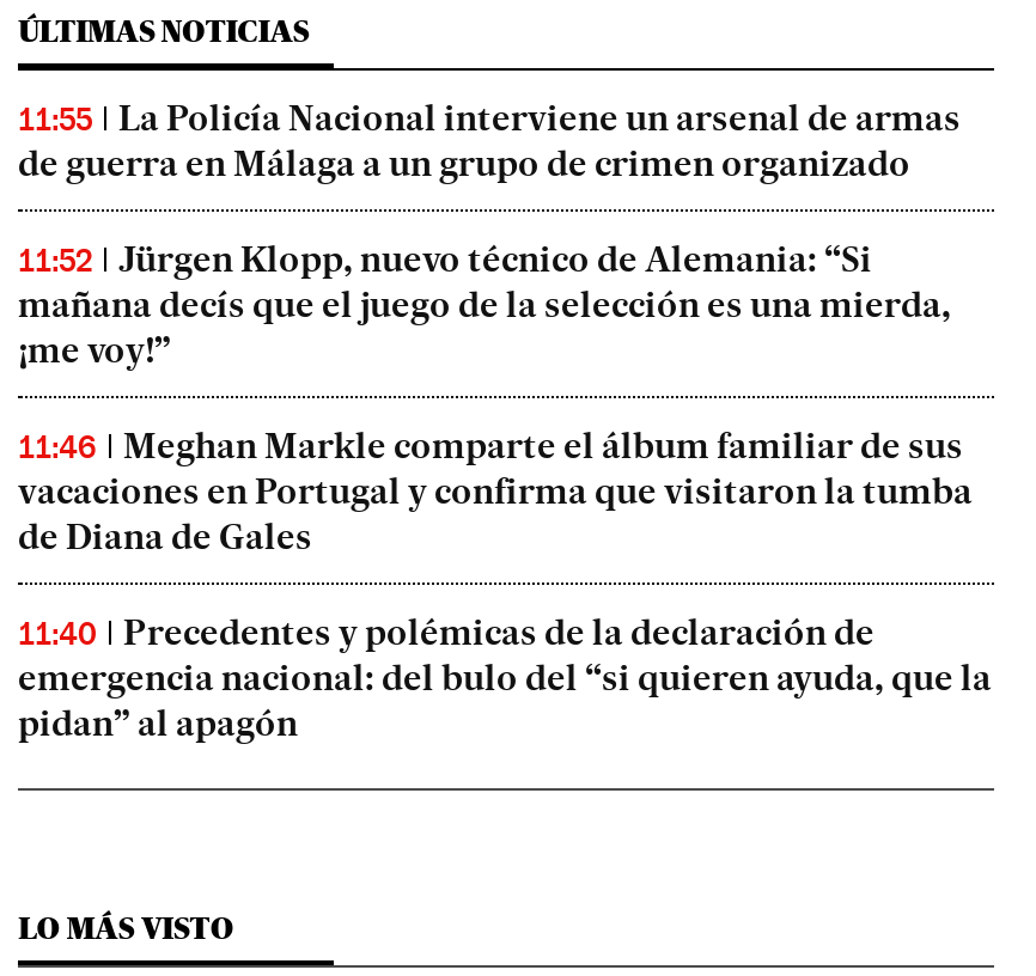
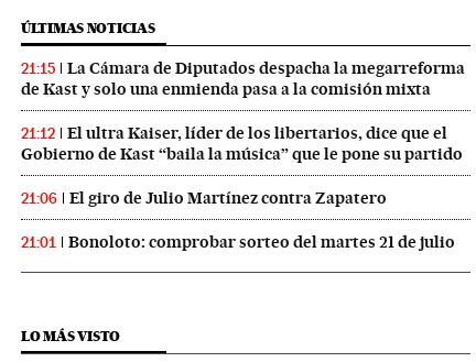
[18,98,961,187] 11:55 | La Policía Nacional interviene un arsenal de armas | de guerra en Málaga a un grupo de crimen organizado -> [21,58,465,98] 21:15 | La Cámara de Diputados despacha la megarreforma | de Kast y solo una enmienda pasa a la comisión mixta
[18,239,951,373] 11:52 | Jürgen Klopp, nuevo técnico de Alemania: “Si | mañana decís que el juego de la selección es una mierda, | ¡me voy!” -> [21,123,463,163] 21:12 | El ultra Kaiser, líder de los libertarios, dice que el | Gobierno de Kast “baila la música” que le pone su partido
[18,426,973,560] 11:46 | Meghan Markle comparte el álbum familiar de sus | vacaciones en Portugal y confirma que visitaron la tumba | de Diana de Gales -> [21,188,387,207] 21:06 | El giro de Julio Martínez contra Zapatero
[18,612,992,746] 11:40 | Precedentes y polémicas de la declaración de | emergencia nacional: del bulo del “si quieren ayuda, que la | pidan” al apagón -> [21,232,455,251] 21:01 | Bonoloto: comprobar sorteo del martes 21 de julio

